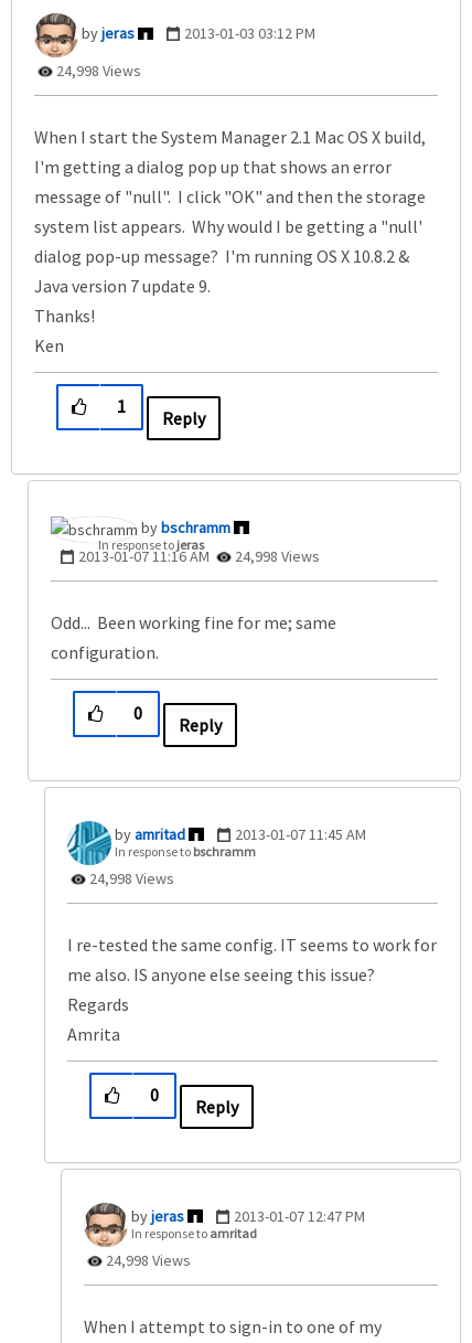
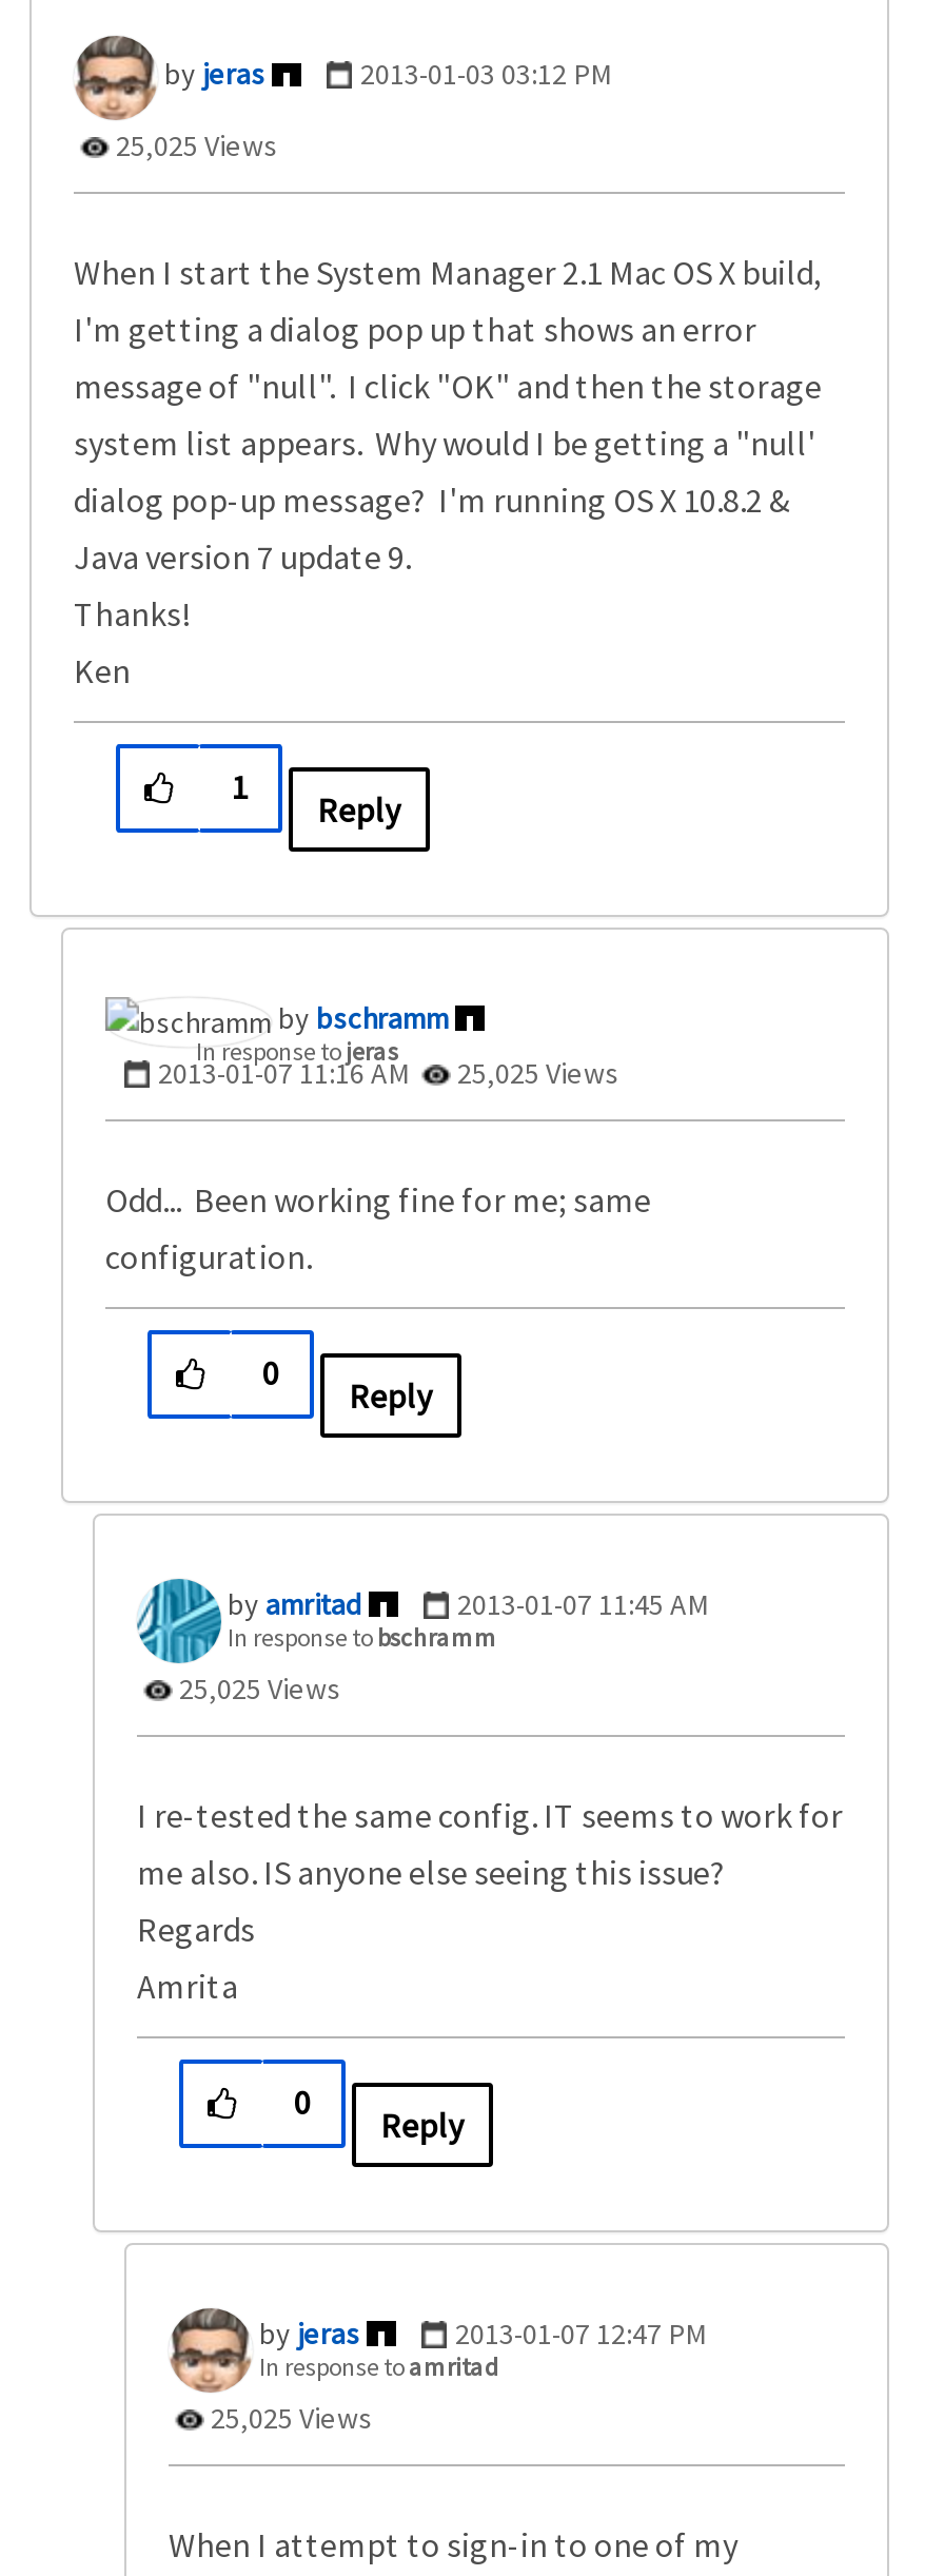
[53,61,141,81] 24,998 Views -> [110,126,278,164] 25,025 Views
[78,546,320,566] 2013-01-07 11:16 AM 24,998 Views -> [158,1053,619,1091] 2013-01-07 11:16 AM 25,025 Views
[86,868,174,888] 24,998 Views -> [173,1669,341,1707] 25,025 Views
[103,1250,191,1270] 24,998 Views -> [204,2398,373,2436] 25,025 Views

